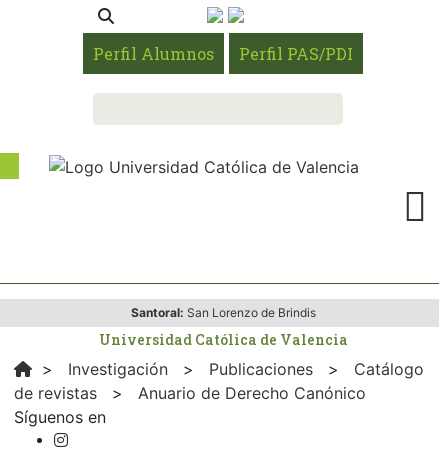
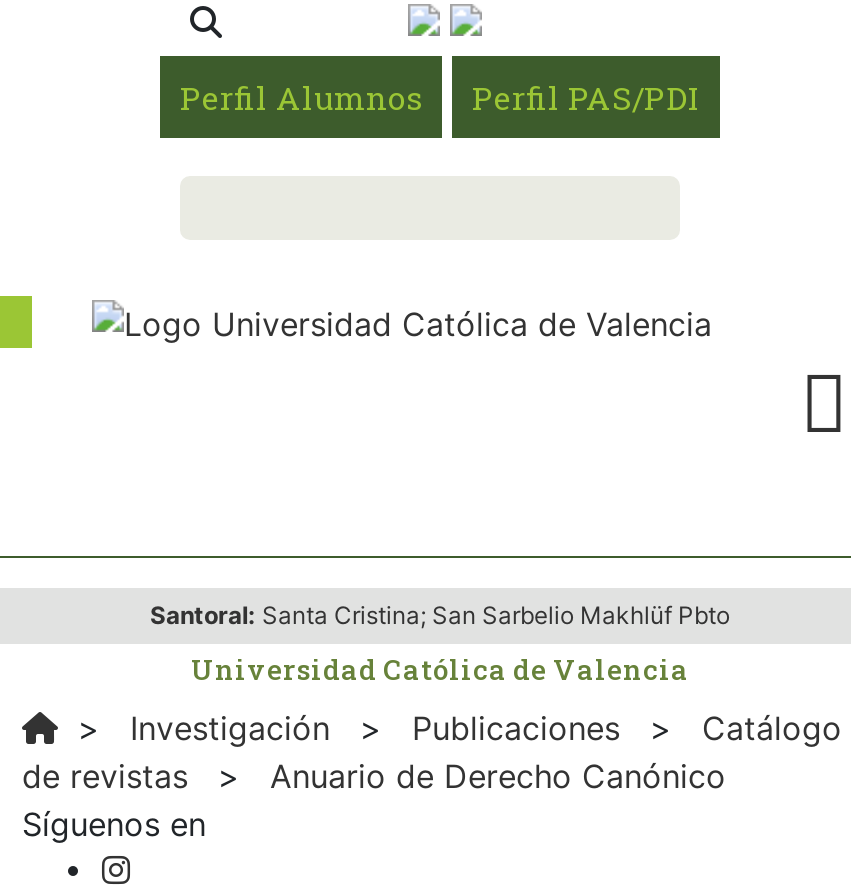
[130,305,315,320] Santoral: San Lorenzo de Brindis -> [150,600,730,630] Santoral: Santa Cristina; San Sarbelio Makhlüf Pbto

